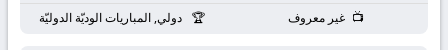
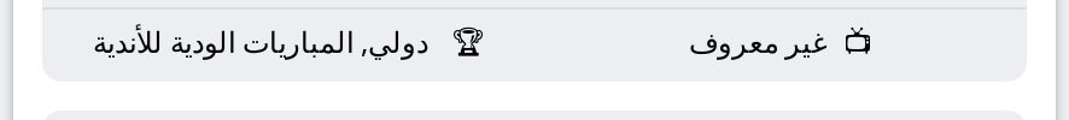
[39,9,182,26] دولي, المباريات الوديّة الدوليّة -> [93,22,428,62] دولي, المباريات الودية للأندية

